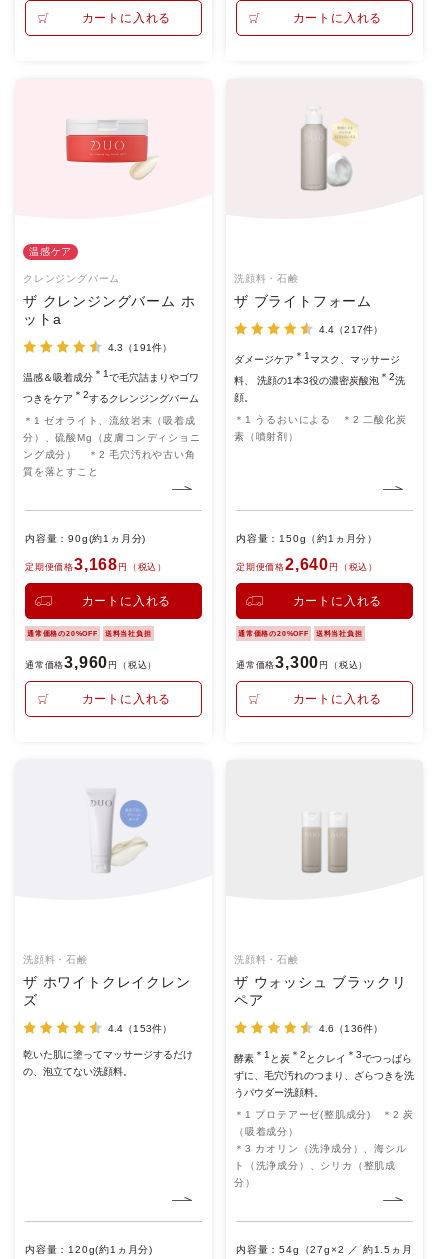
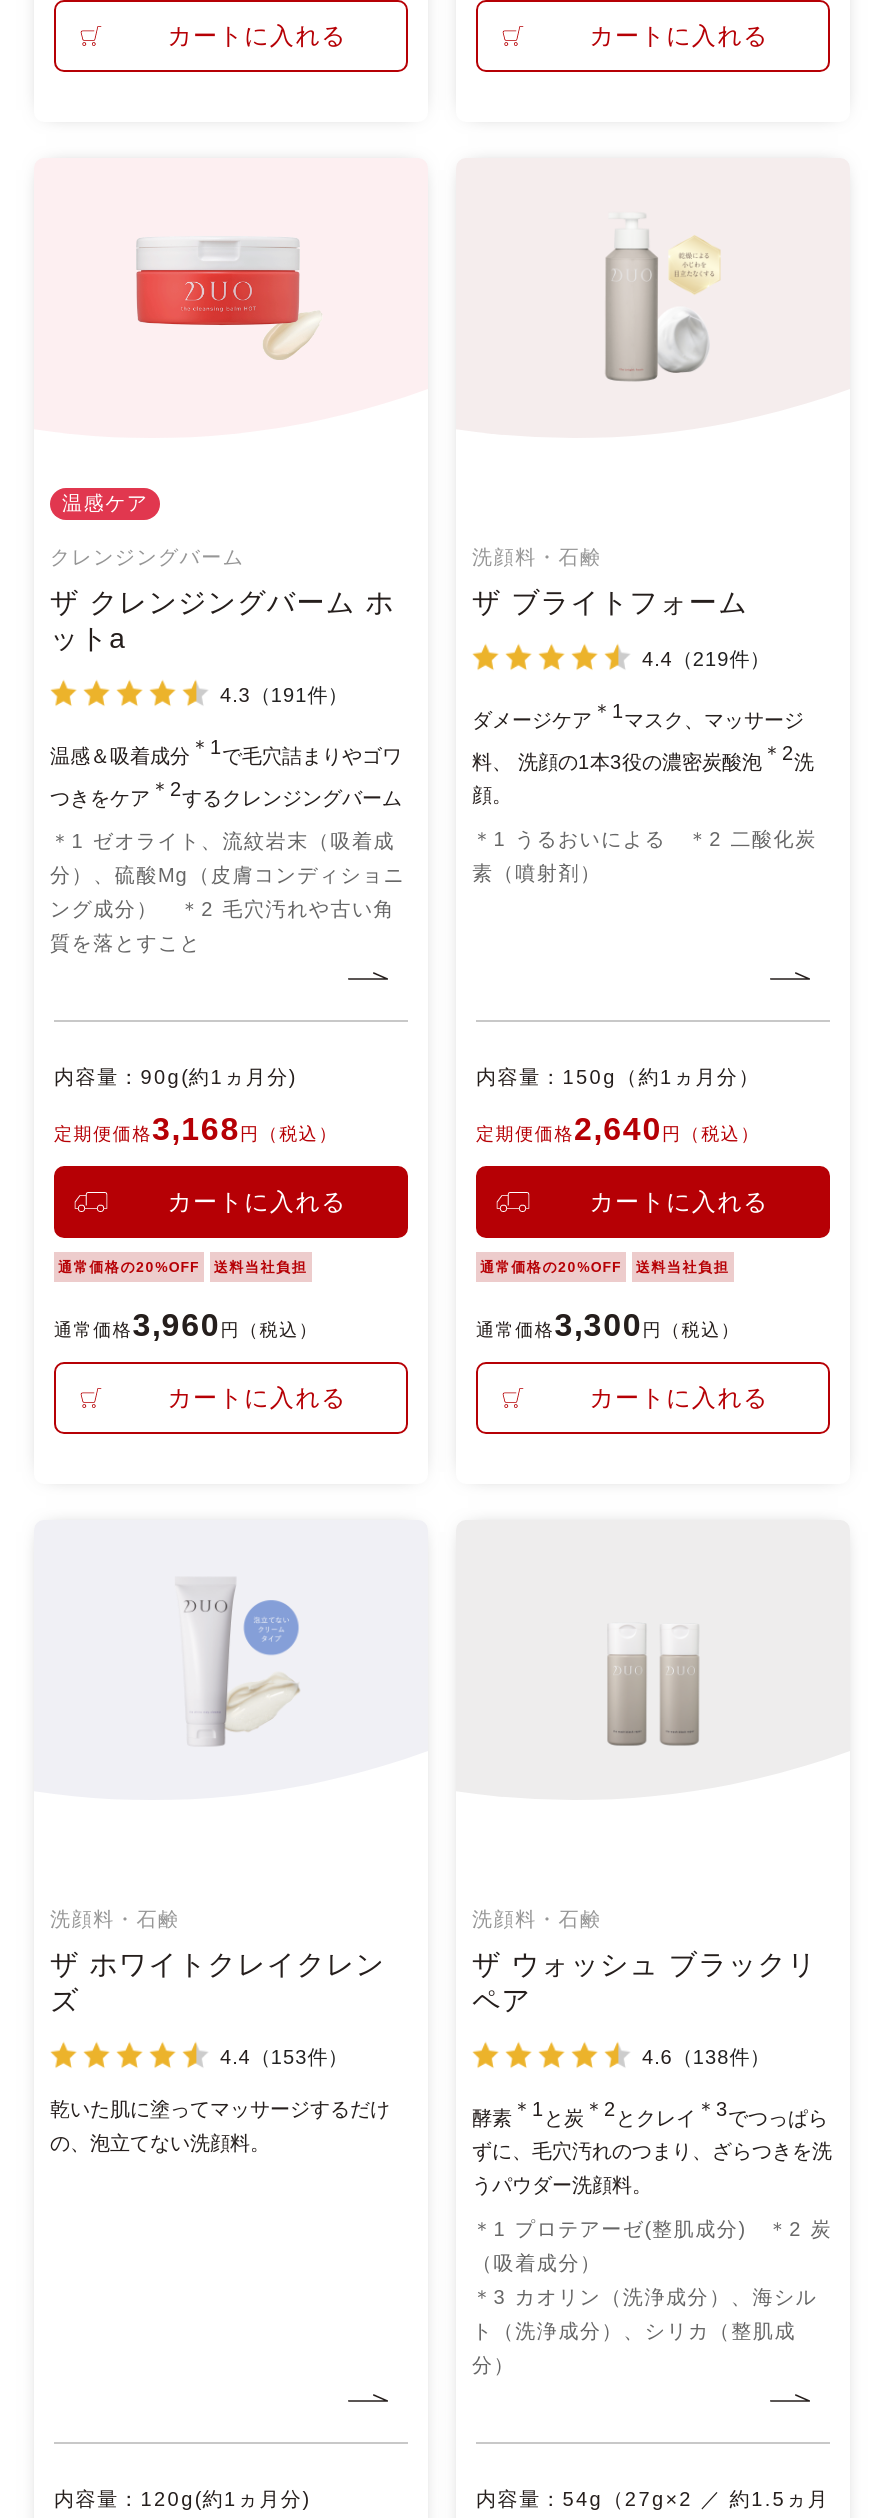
[319,324,383,335] 4.4（217件） -> [642,647,770,669] 4.4（219件）
[319,1023,383,1034] 4.6（136件） -> [642,2046,770,2068] 4.6（138件）

